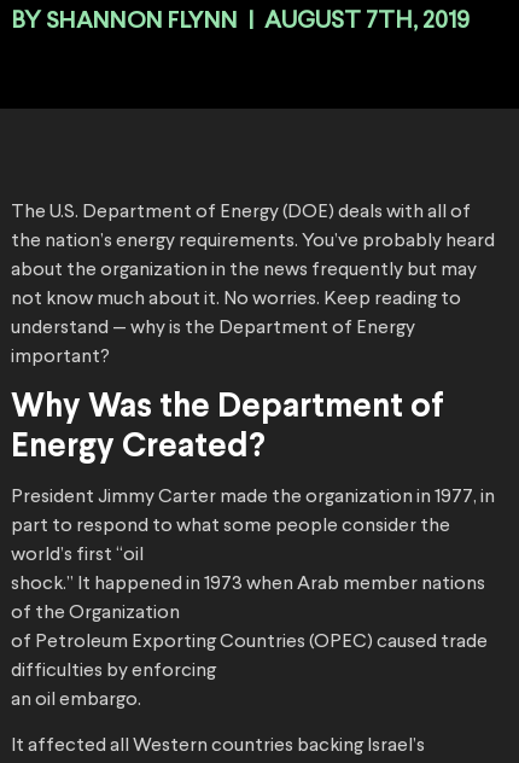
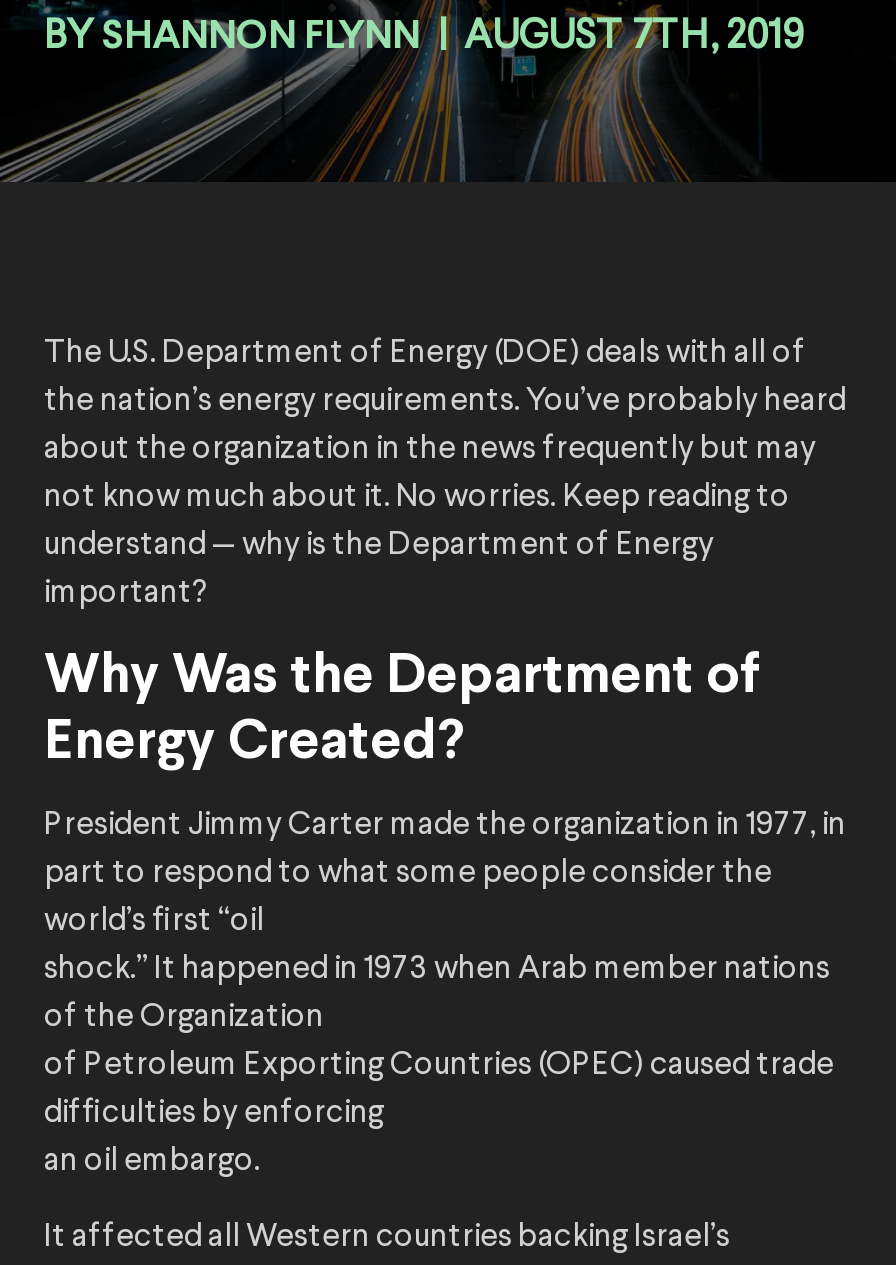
none -> [6,64,476,182] [image]
none -> [510,64,690,182] [image]

